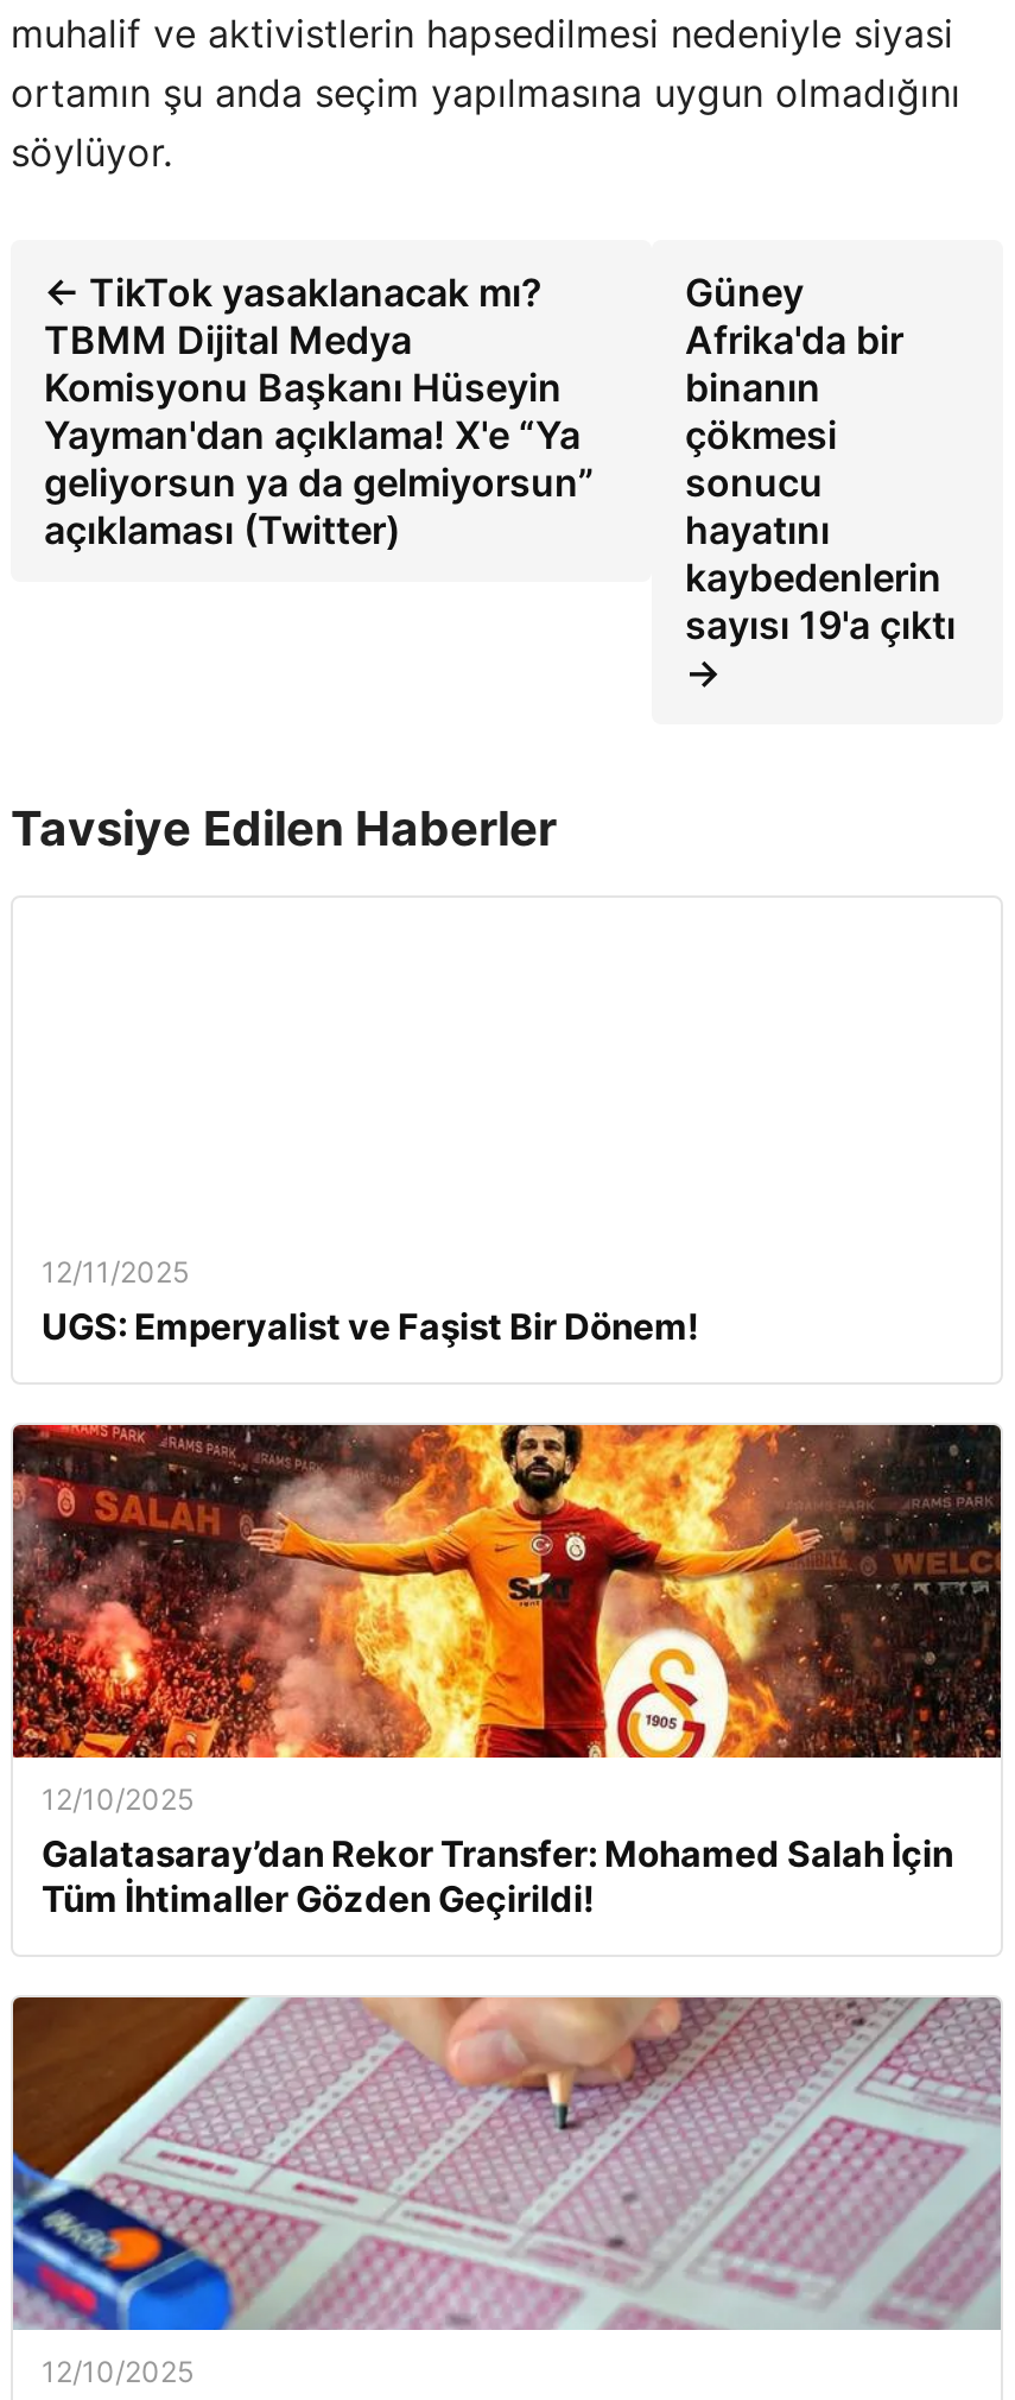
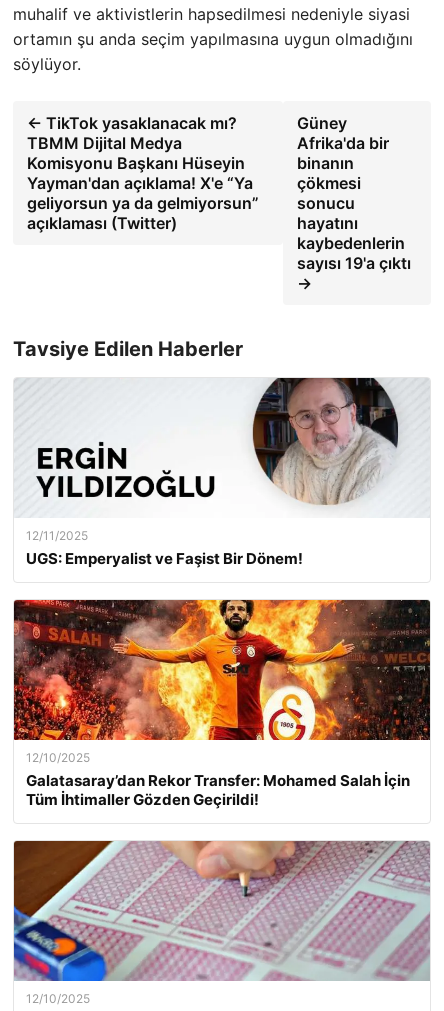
none -> [15,379,216,499] [image]
none -> [249,377,429,507] [image]

